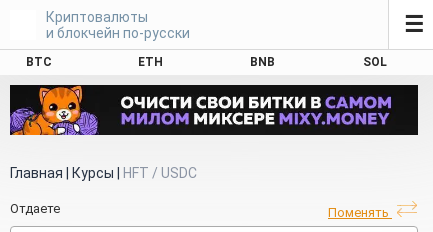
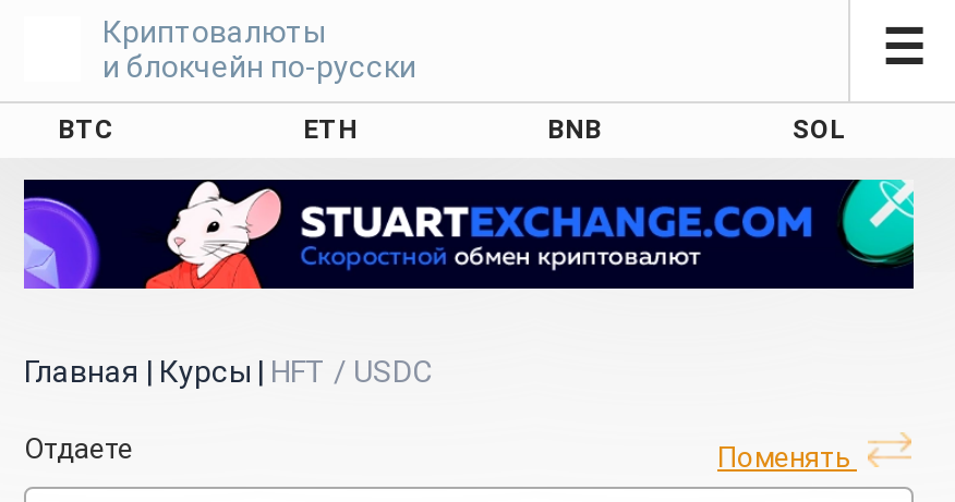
[9,84,419,136] [image] -> [22,177,916,291] [image]

